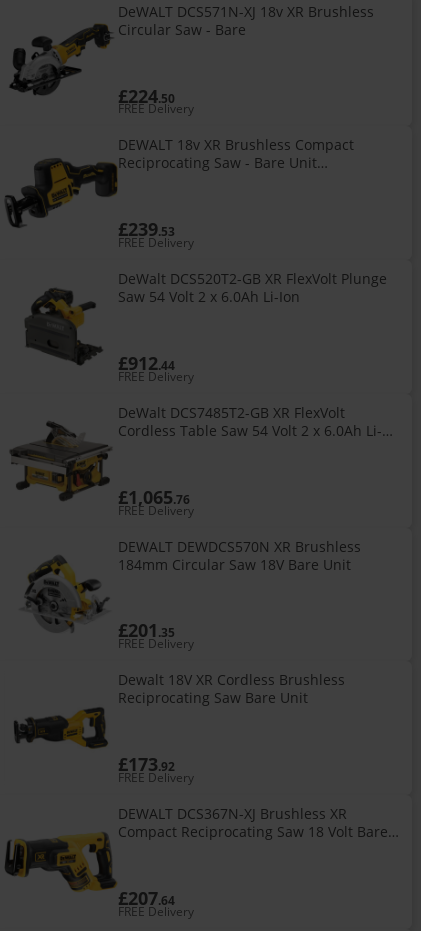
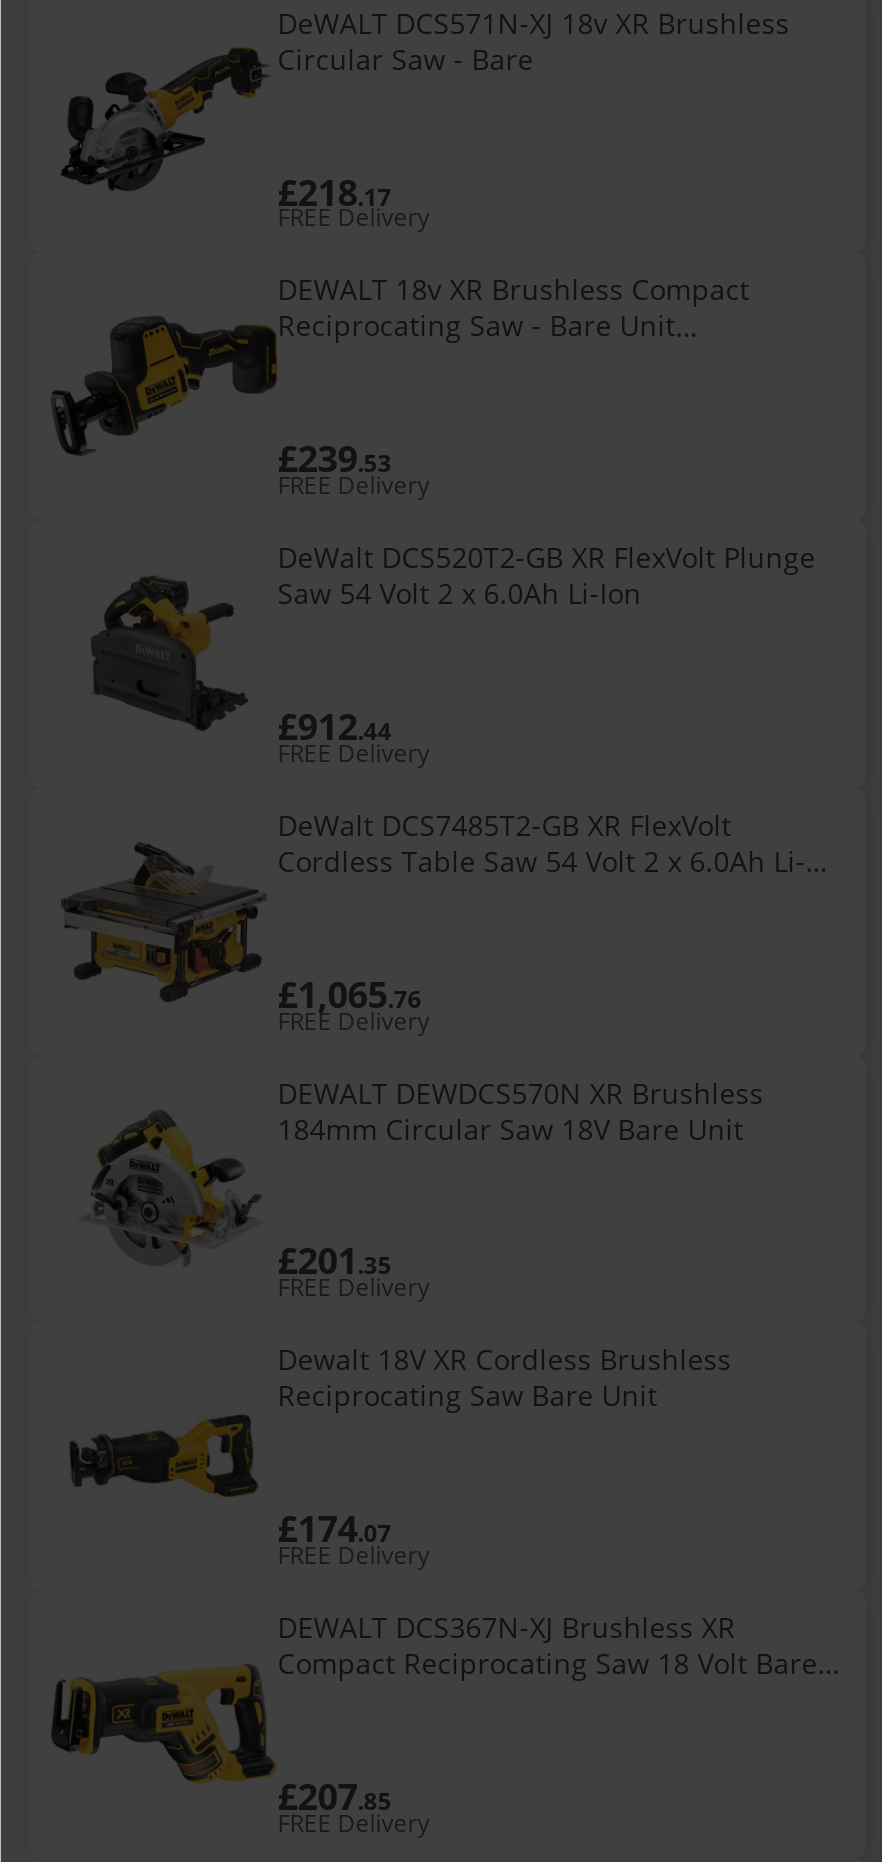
[118,84,175,108] £224.50 -> [277,167,391,215] £218.17
[118,752,175,776] £173.92 -> [277,1504,391,1552] £174.07
[118,886,175,910] £207.64 -> [277,1772,391,1820] £207.85

